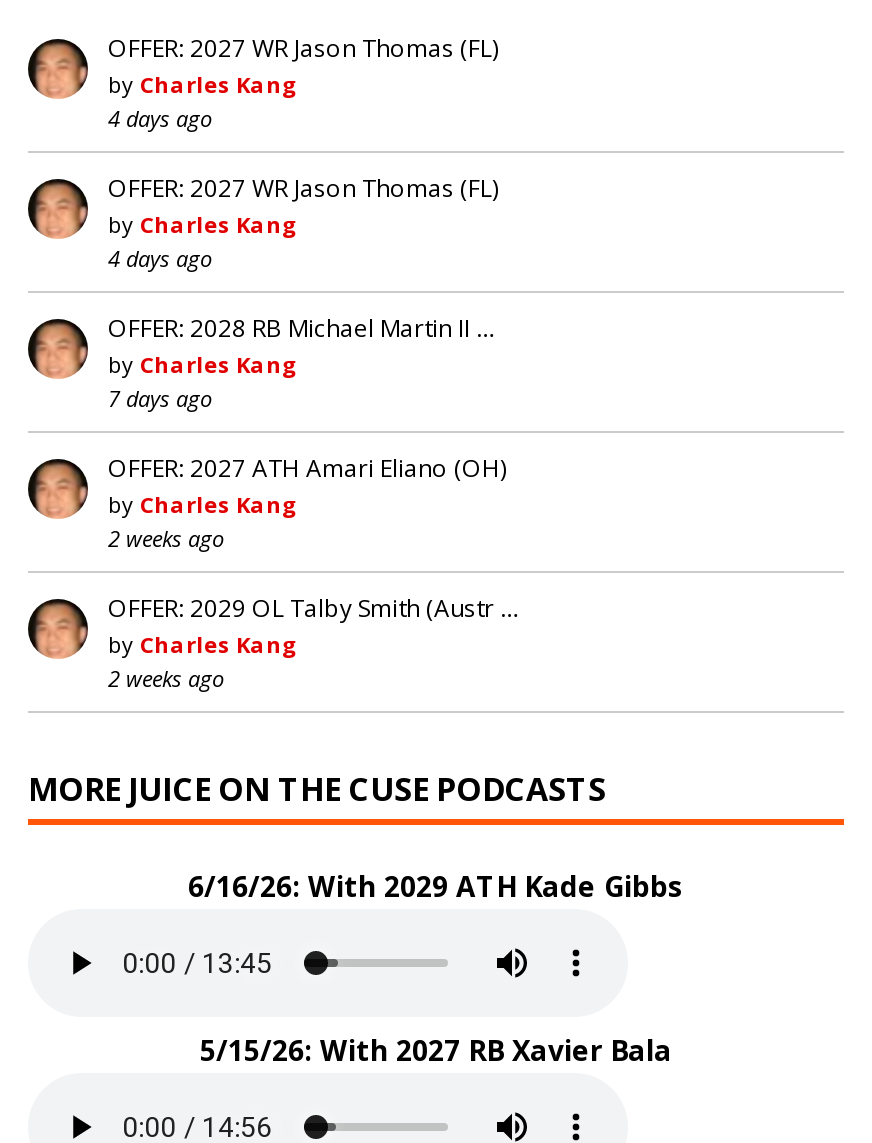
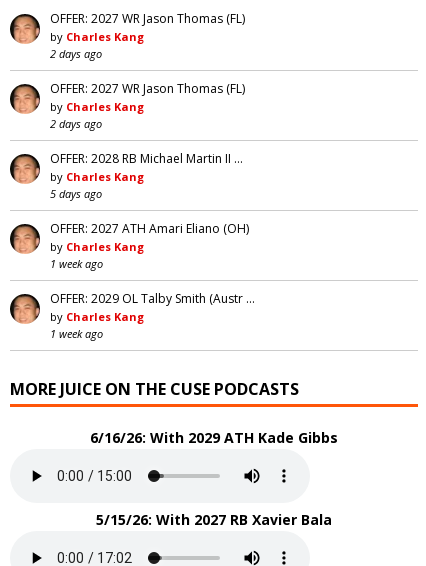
[108,103,212,133] 4 days ago -> [50,46,102,61] 2 days ago
[108,243,212,273] 4 days ago -> [50,116,102,131] 2 days ago
[108,383,212,413] 7 days ago -> [50,186,102,201] 5 days ago
[108,523,224,553] 2 weeks ago -> [50,256,103,271] 1 week ago
[108,663,224,693] 2 weeks ago -> [50,326,103,341] 1 week ago

